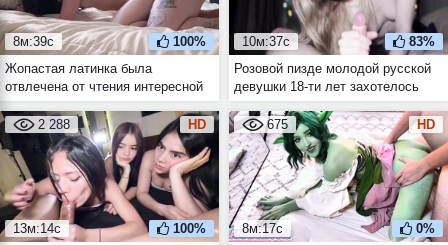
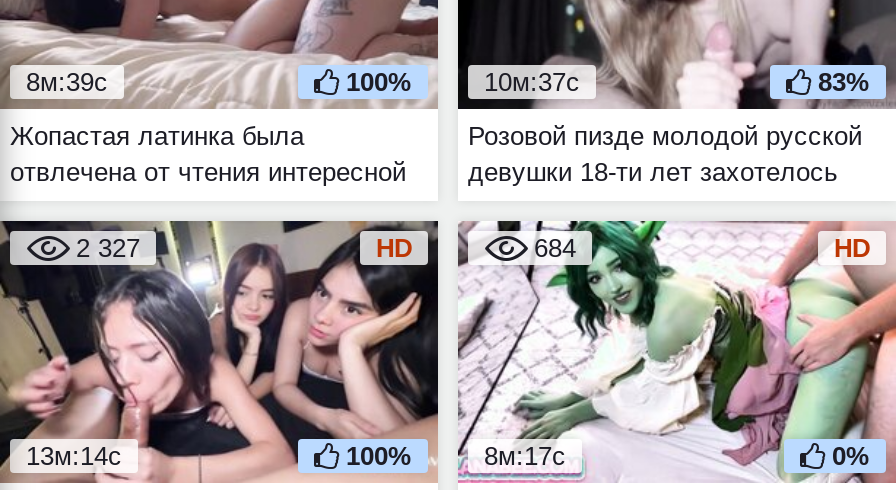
[38,116,70,131] 2 288 -> [76,233,140,263] 2 327
[267,116,288,131] 675 -> [534,233,576,263] 684

